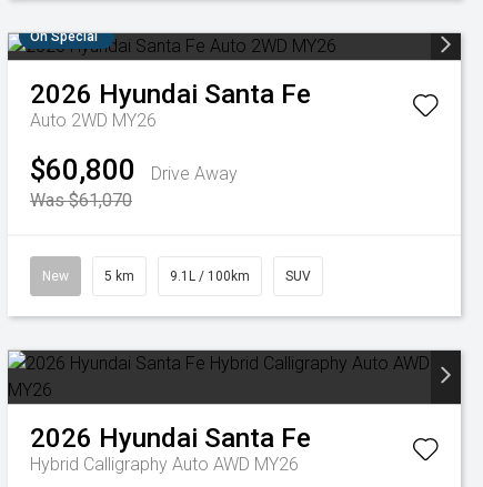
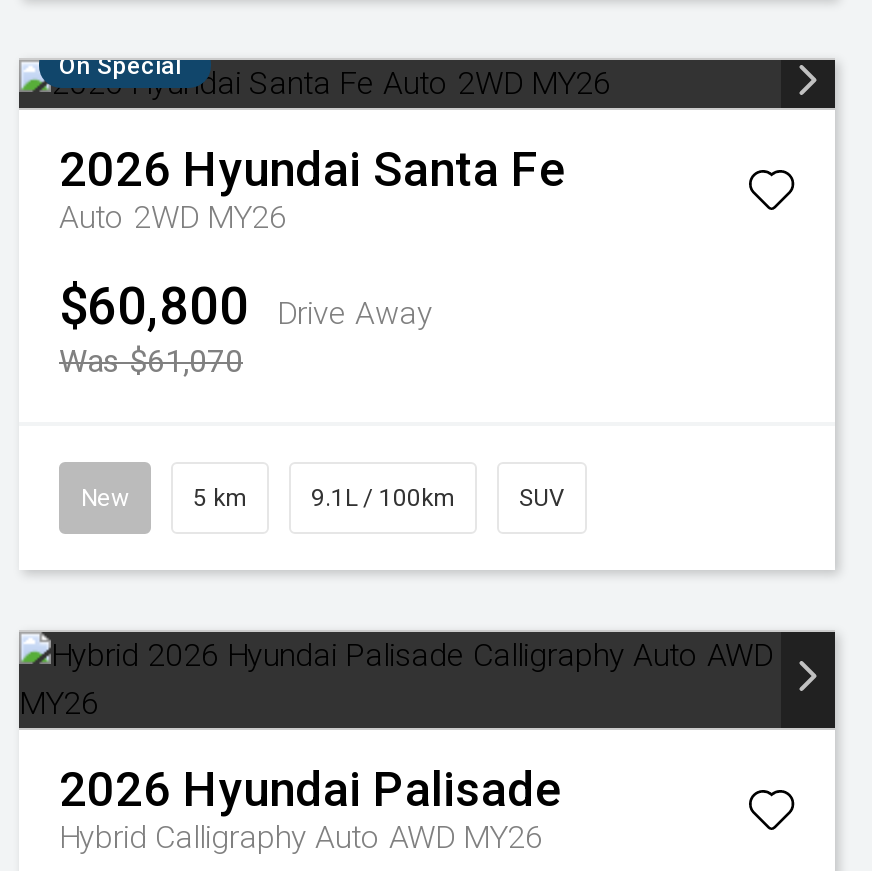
[30,423,311,454] 2026 Hyundai Santa Fe -> [59,762,561,818] 2026 Hyundai Palisade

